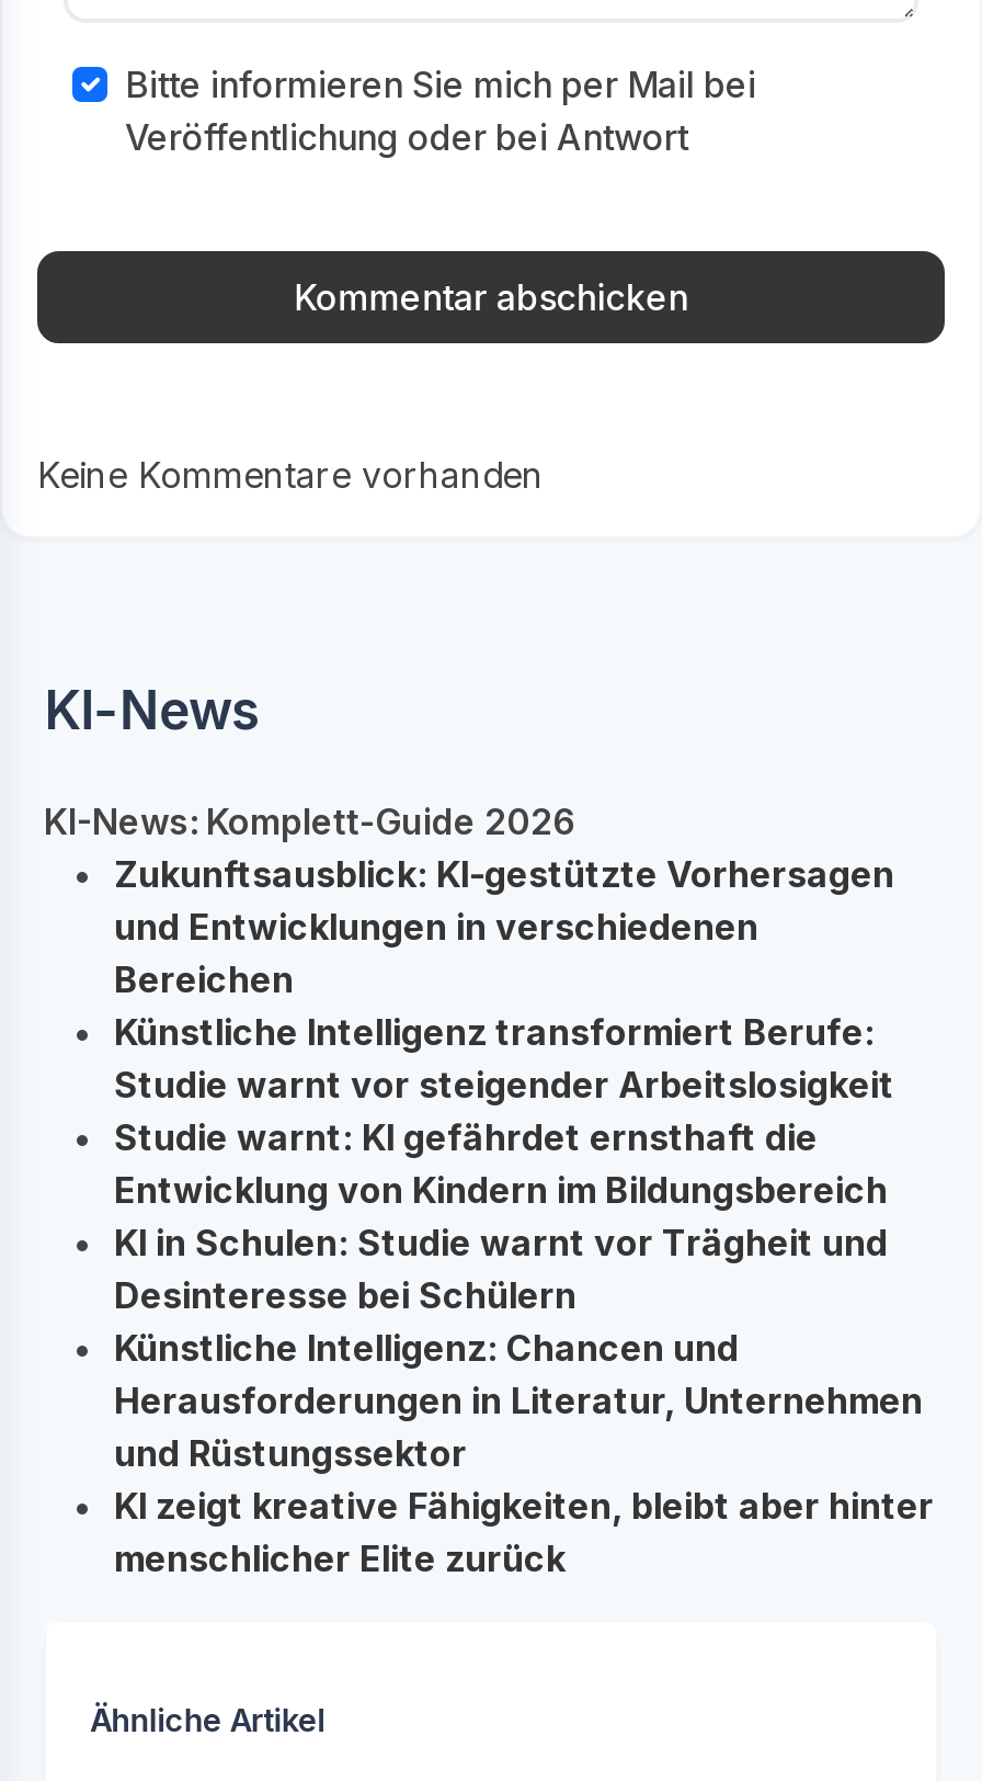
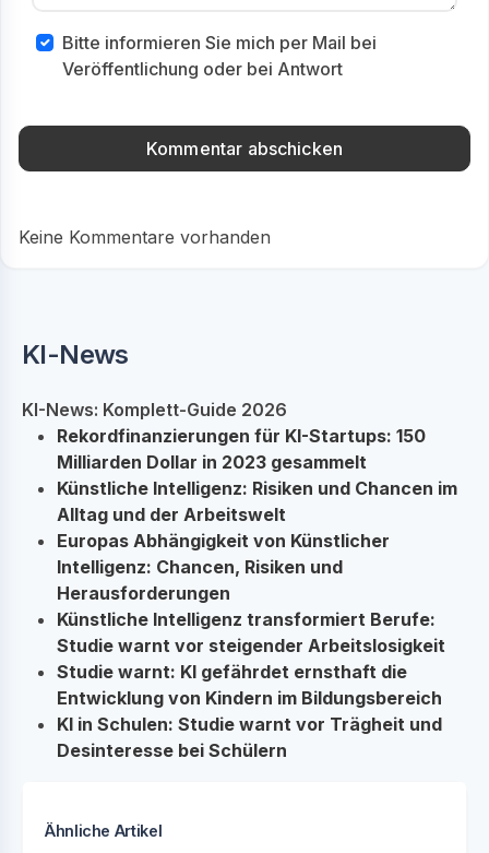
[114,852,894,1001] Zukunftsausblick: KI-gestützte Vorhersagen | und Entwicklungen in verschiedenen | Bereichen -> [57,425,457,604] Rekordfinanzierungen für KI-Startups: 150 | Milliarden Dollar in 2023 gesammelt | Künstliche Intelligenz: Risiken und Chancen im | Alltag und der Arbeitswelt | Europas Abhängigkeit von Künstlicher | Intelligenz: Chancen, Risiken und | Herausforderungen
moved [114,1010,894,1317] -> [57,608,445,761]: Künstliche Intelligenz transformiert Berufe: | Studie warnt vor steigender Arbeitslosigkeit | Studie warnt: KI gefährdet ernsthaft die | Entwicklung von Kindern im Bildungsbereich | KI in Schulen: Studie warnt vor Trägheit und | Desinteresse bei Schülern
[114,1326,934,1580] Künstliche Intelligenz: Chancen und | Herausforderungen in Literatur, Unternehmen | und Rüstungssektor | KI zeigt kreative Fähigkeiten, bleibt aber hinter | menschlicher Elite zurück -> none

